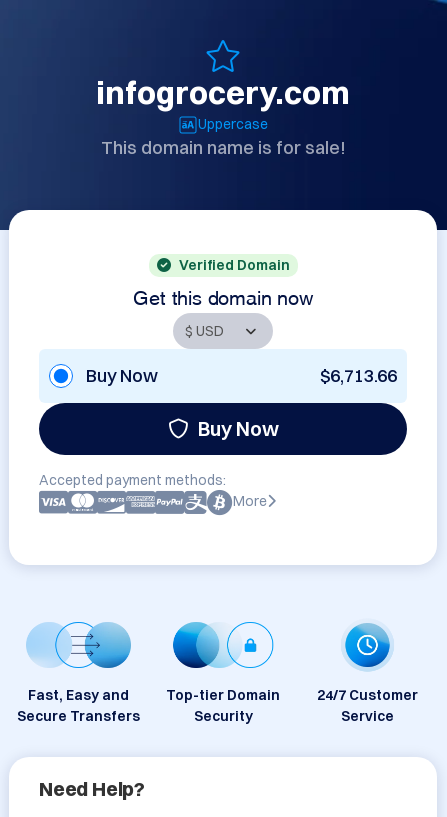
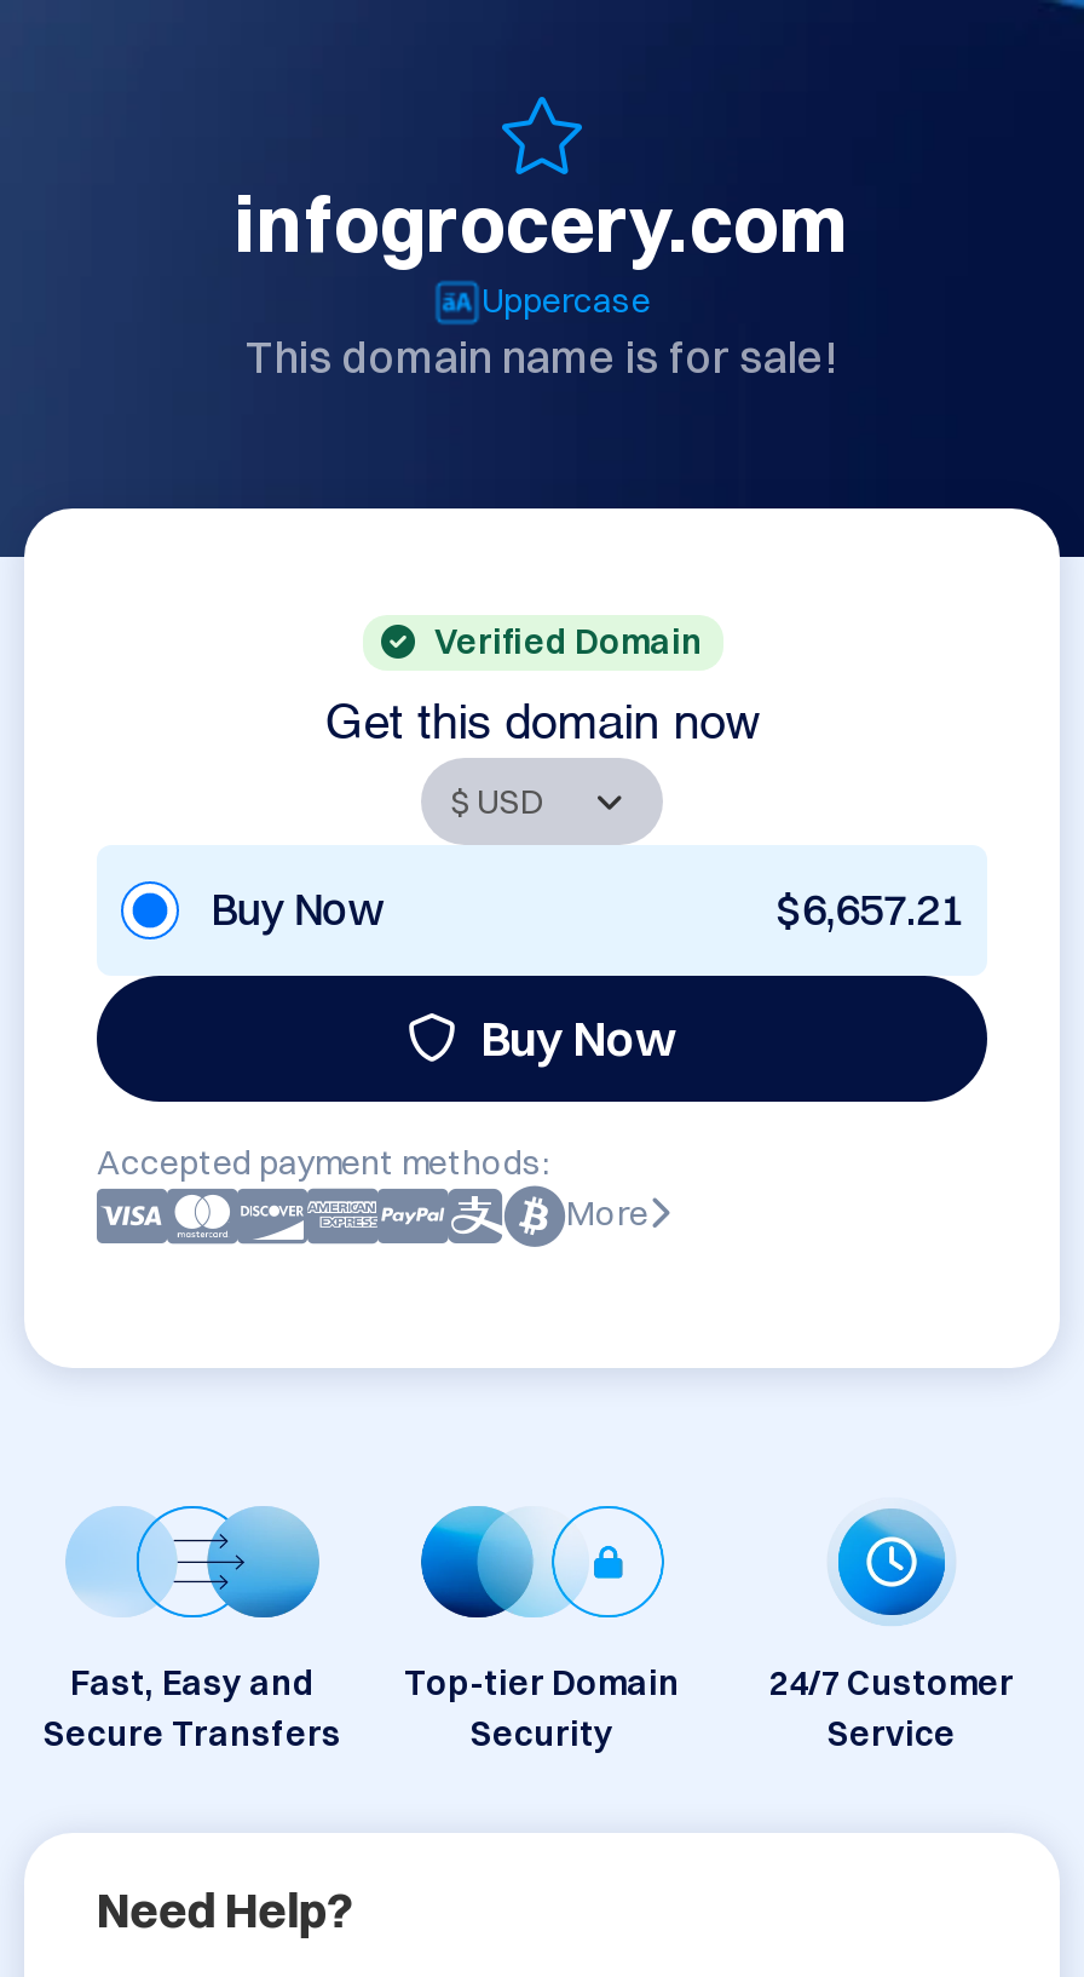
[320,364,397,387] $6,713.66 -> [776,881,963,937] $6,657.21

